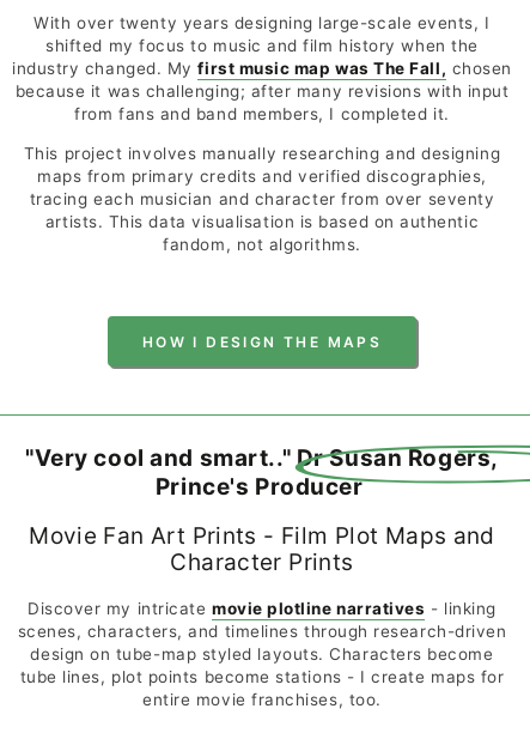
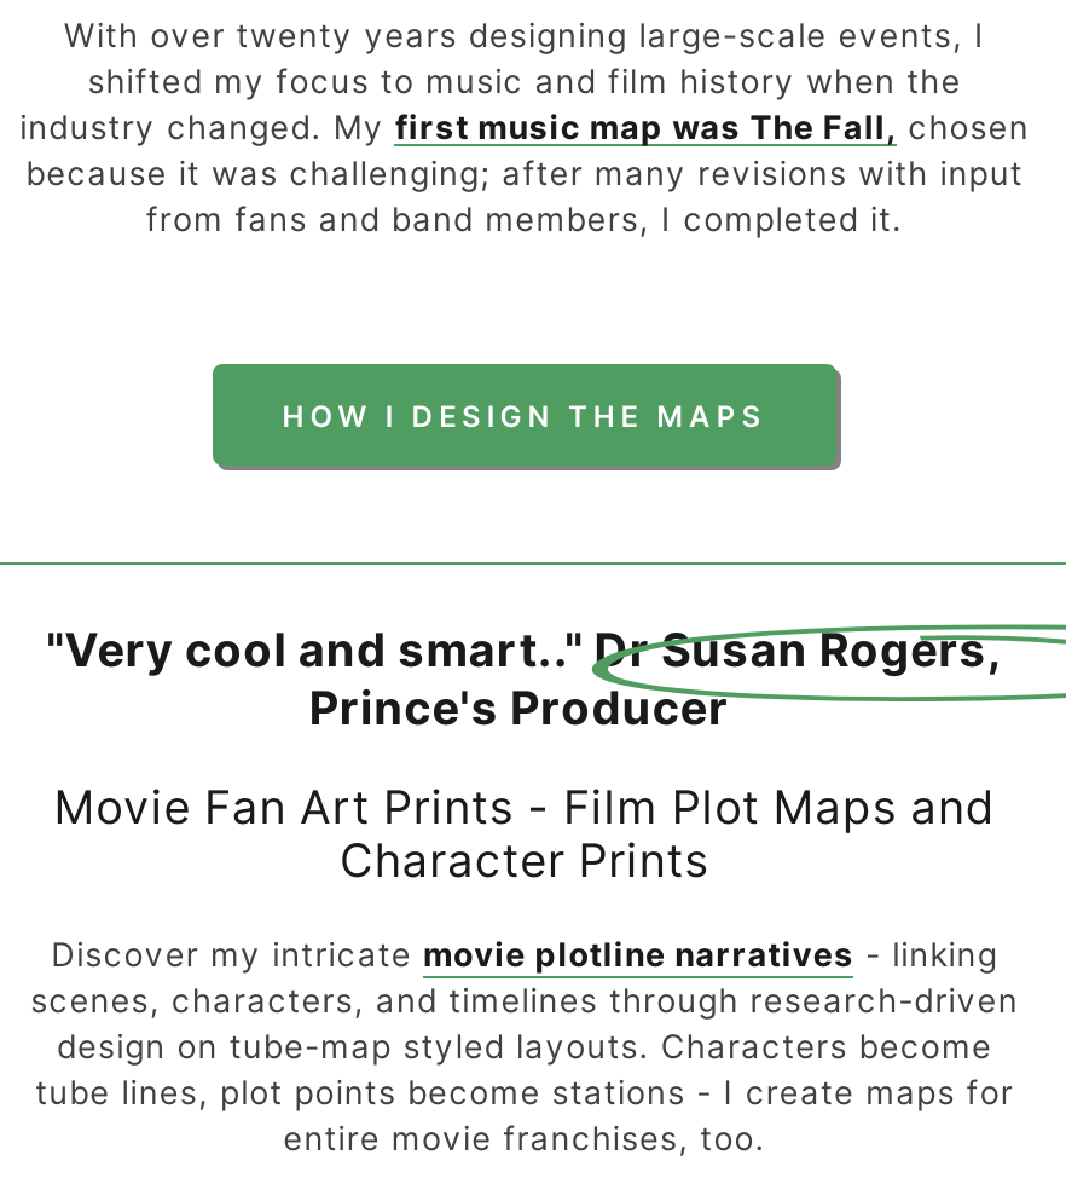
[24,143,500,253] This project involves manually researching and designing | maps from primary credits and verified discographies, | tracing each musician and character from over seventy | artists. This data visualisation is based on authentic | fandom, not algorithms. -> none

